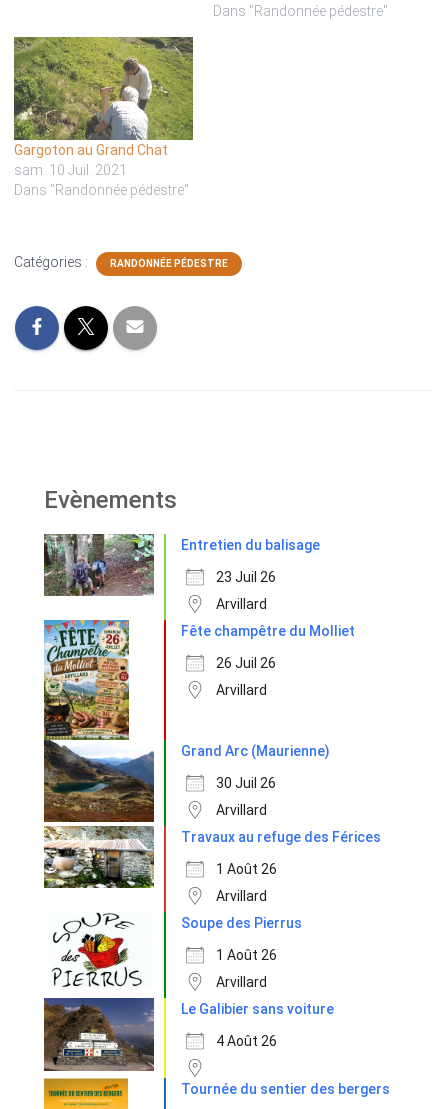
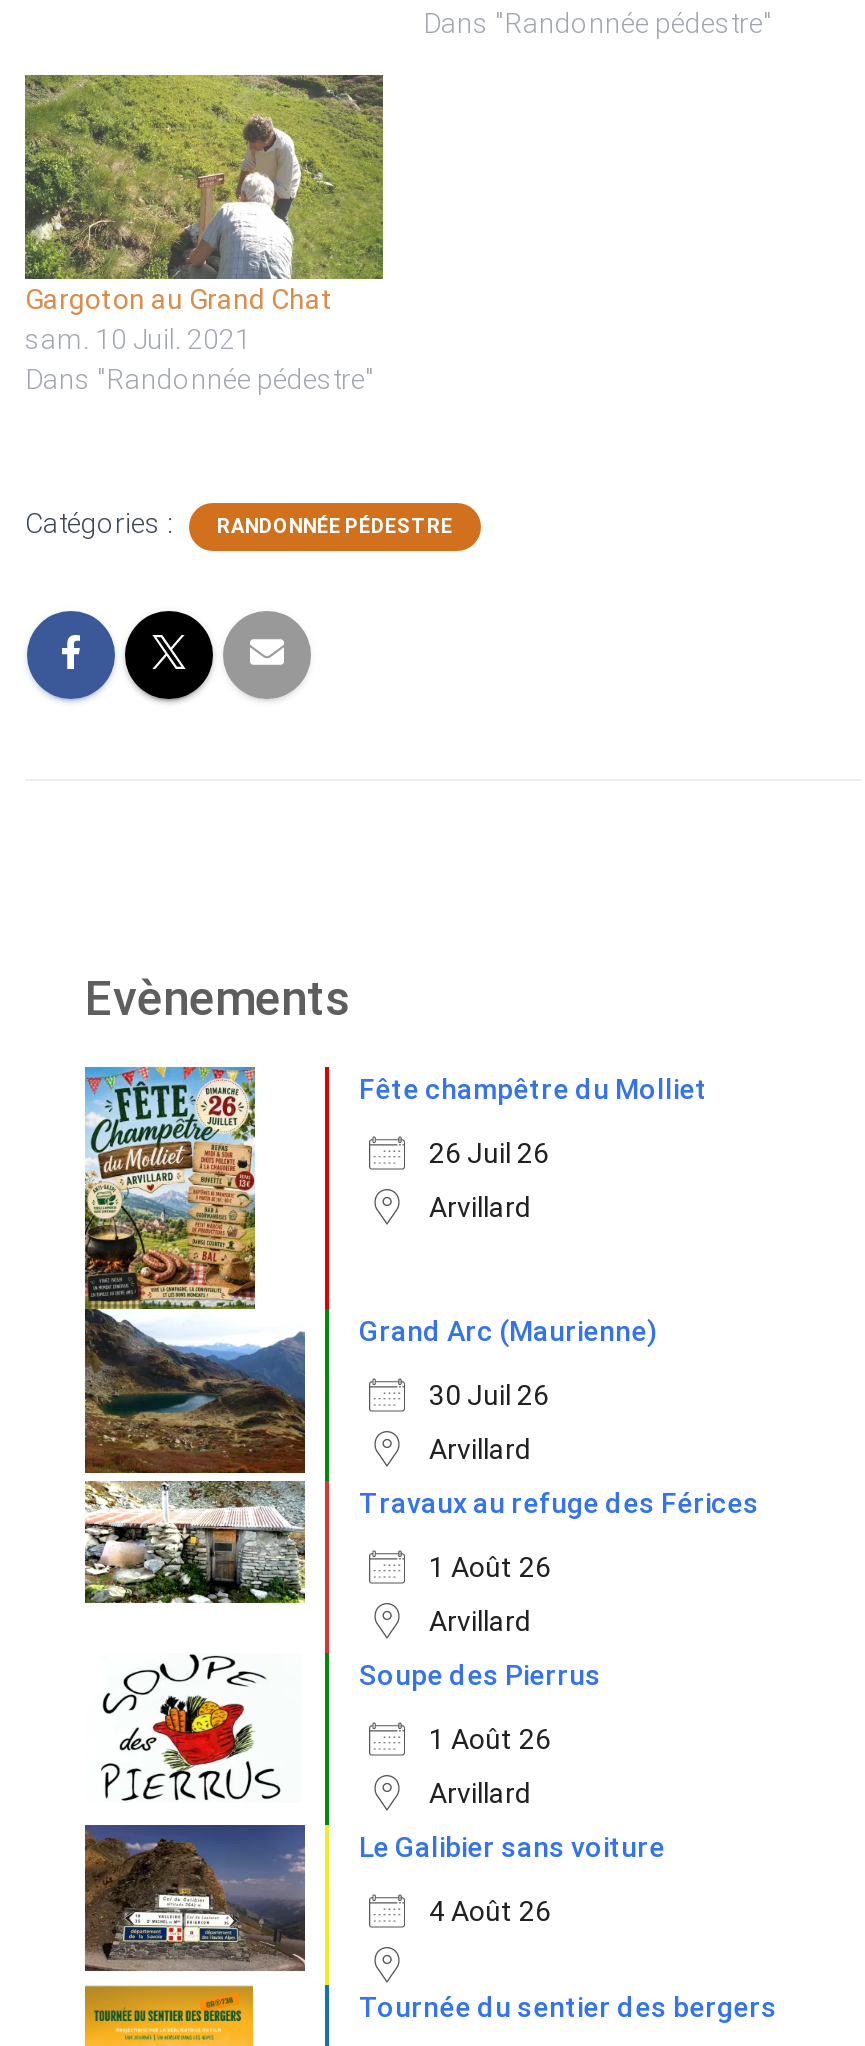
[43,533,320,612] [image] | Entretien du balisage | 23 Juil 26 | Arvillard -> none

